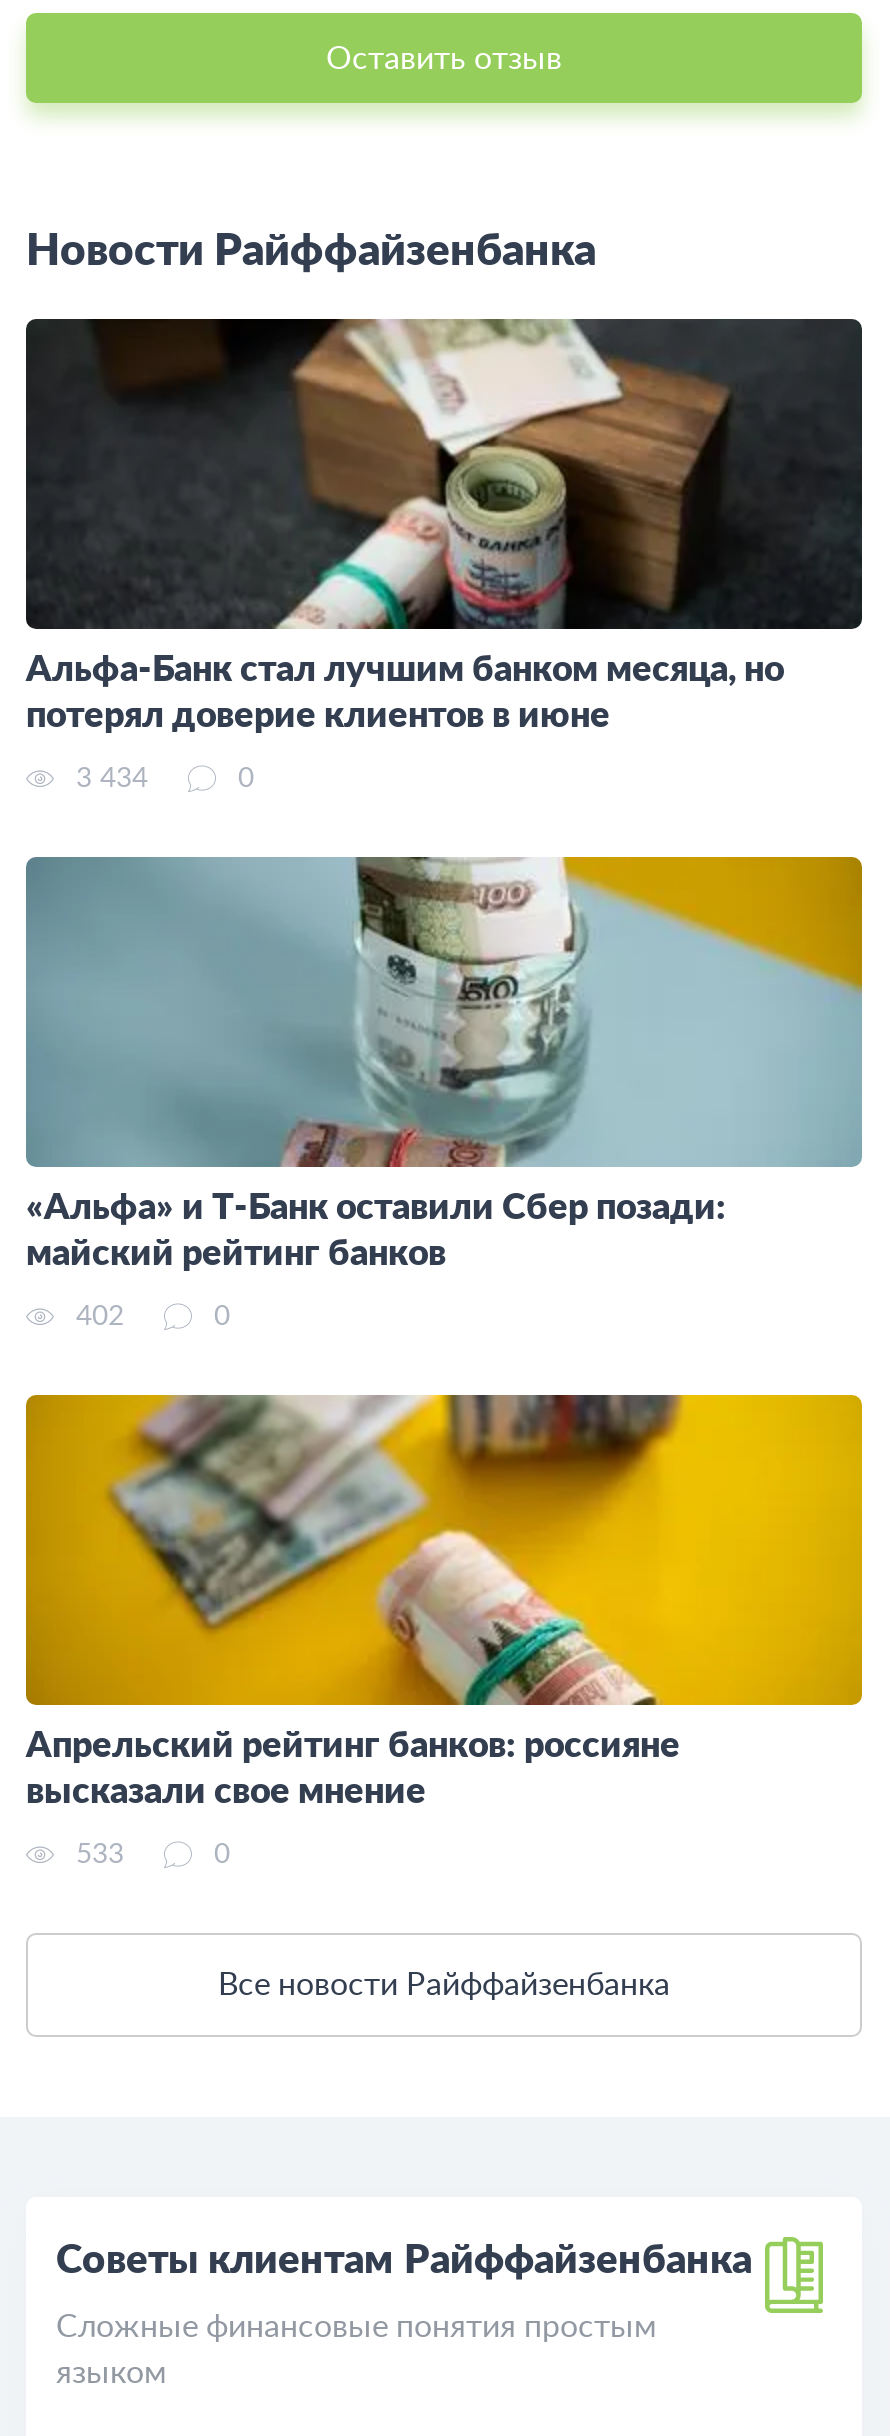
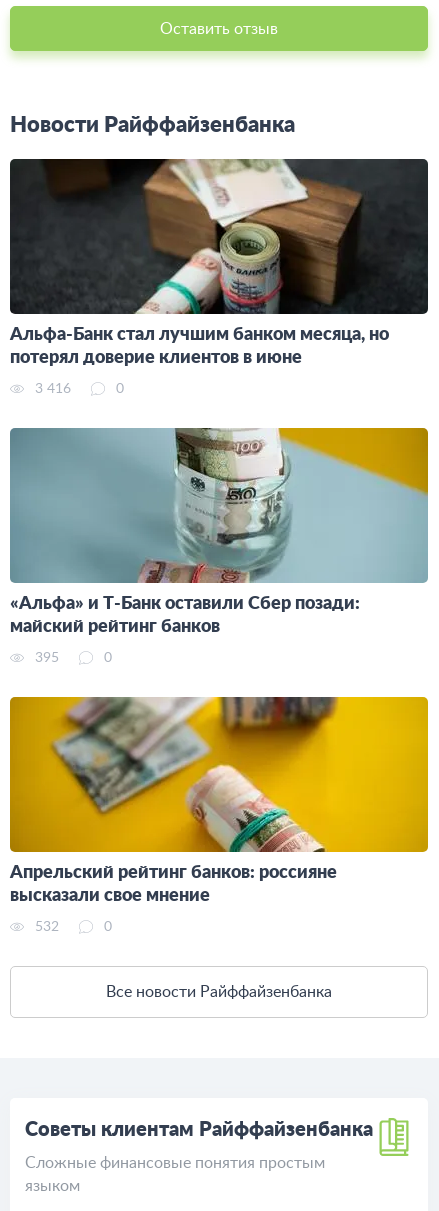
[76,765,148,793] 3 434 -> [35,382,71,396] 3 416
[76,1303,124,1331] 402 -> [35,651,59,665] 395
[76,1841,124,1869] 533 -> [35,920,59,934] 532

